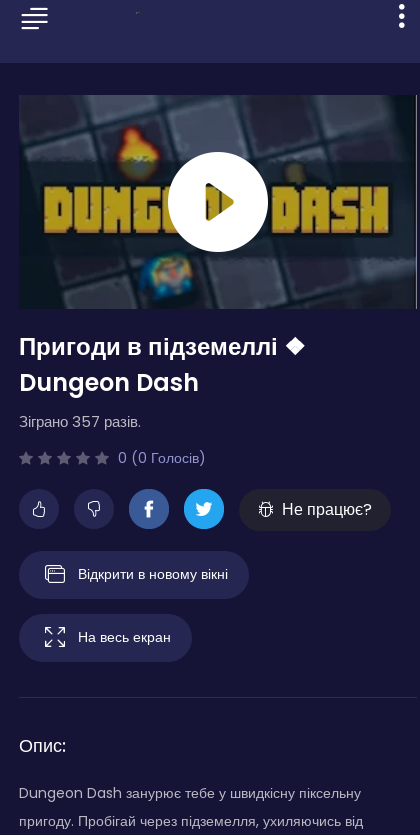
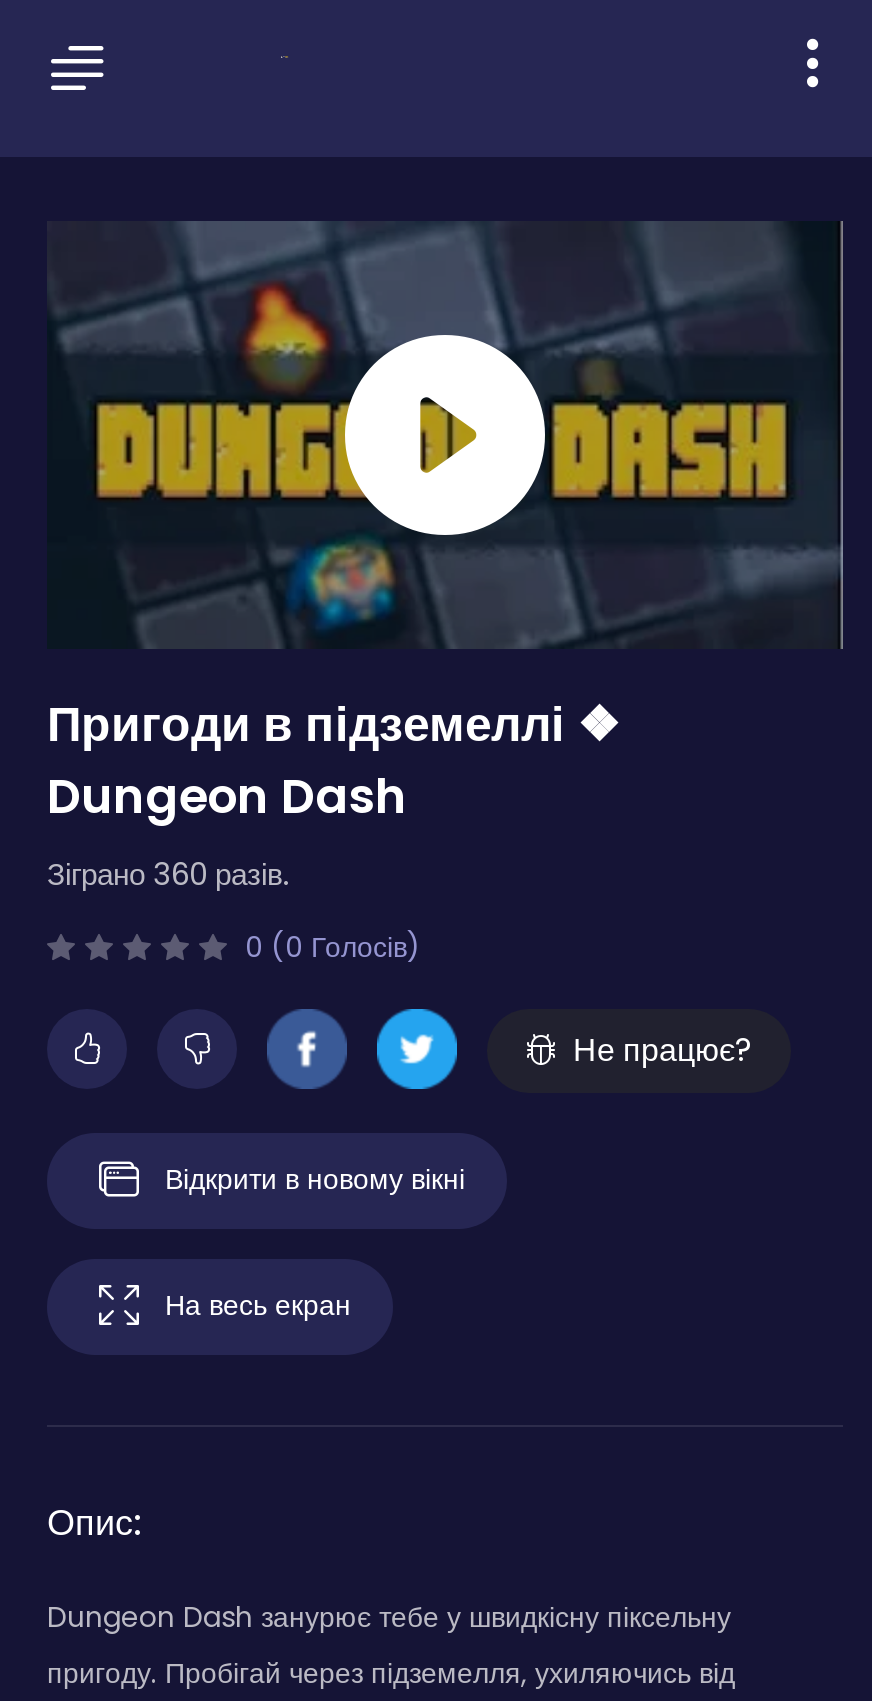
[19,411,141,432] Зіграно 357 разів. -> [47,853,289,895] Зіграно 360 разів.

